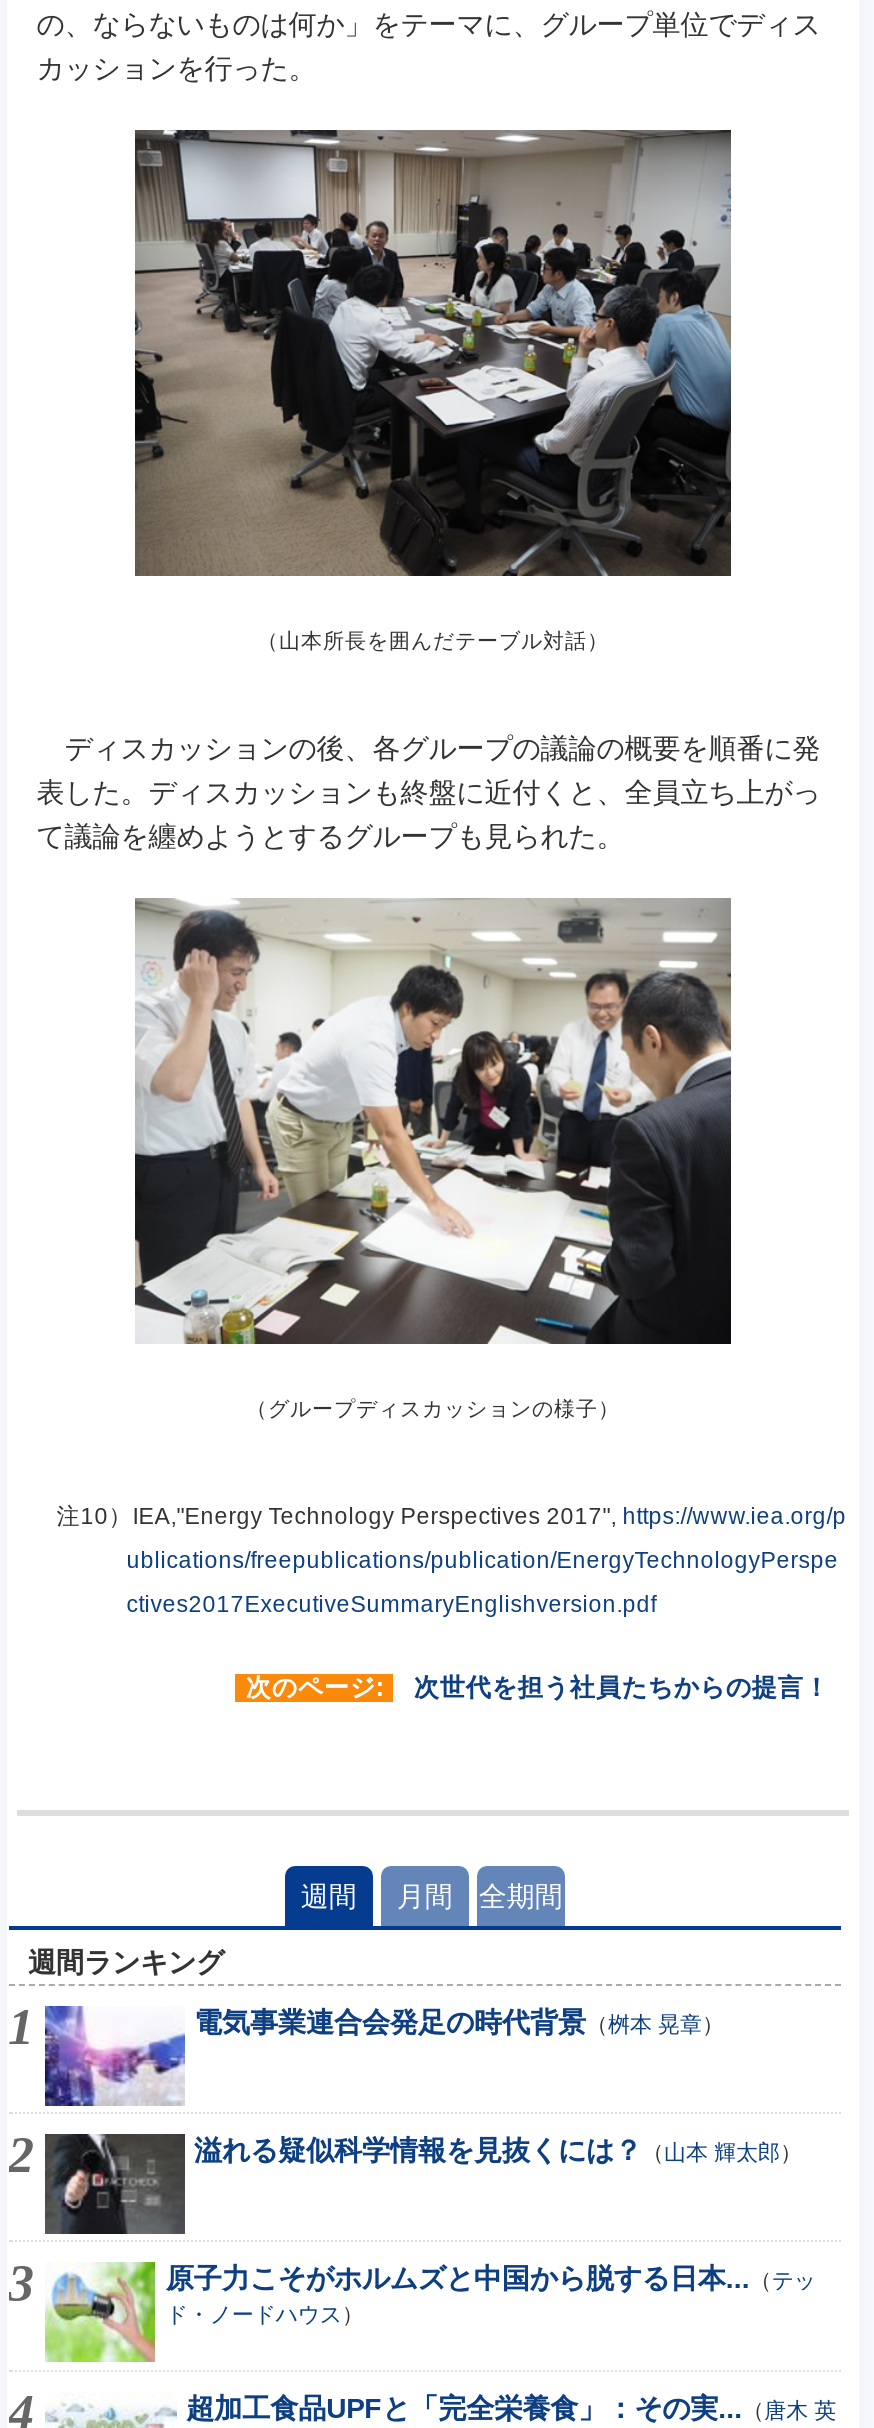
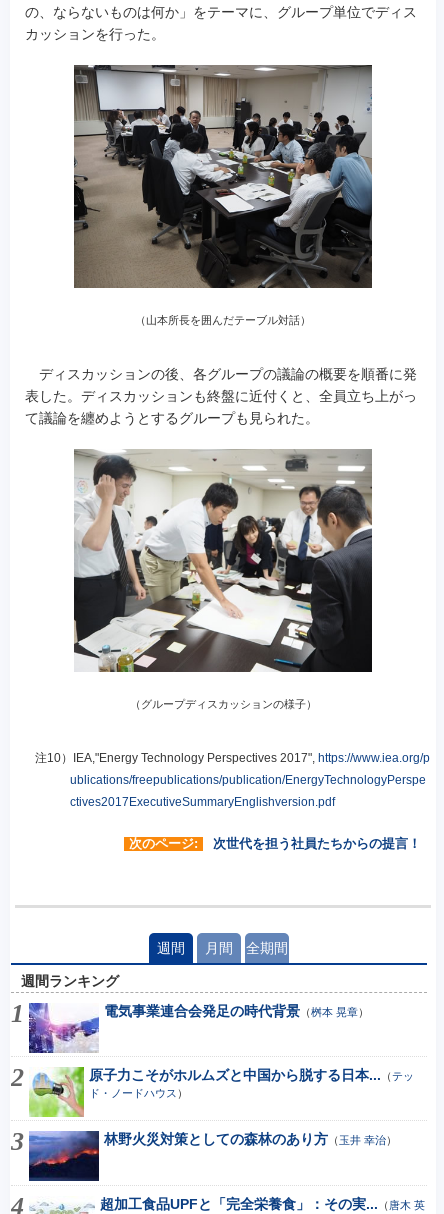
[43,2132,802,2236] [image] | 溢れる疑似科学情報を見抜くには？（山本 輝太郎） -> none
moved [11,2260,816,2366] -> [12,1066,414,1119]: [image] | 原子力こそがホルムズと中国から脱する日本...（テッ | ド・ノードハウス）
none -> [28,1130,396,1182] [image] | 林野火災対策としての森林のあり方（玉井 幸治）

